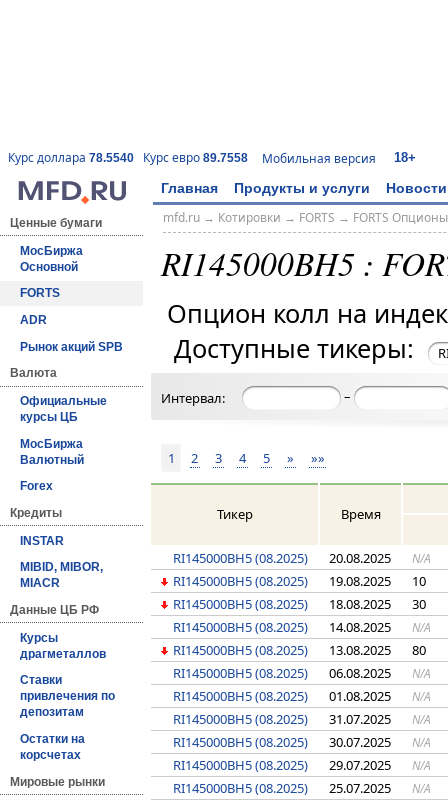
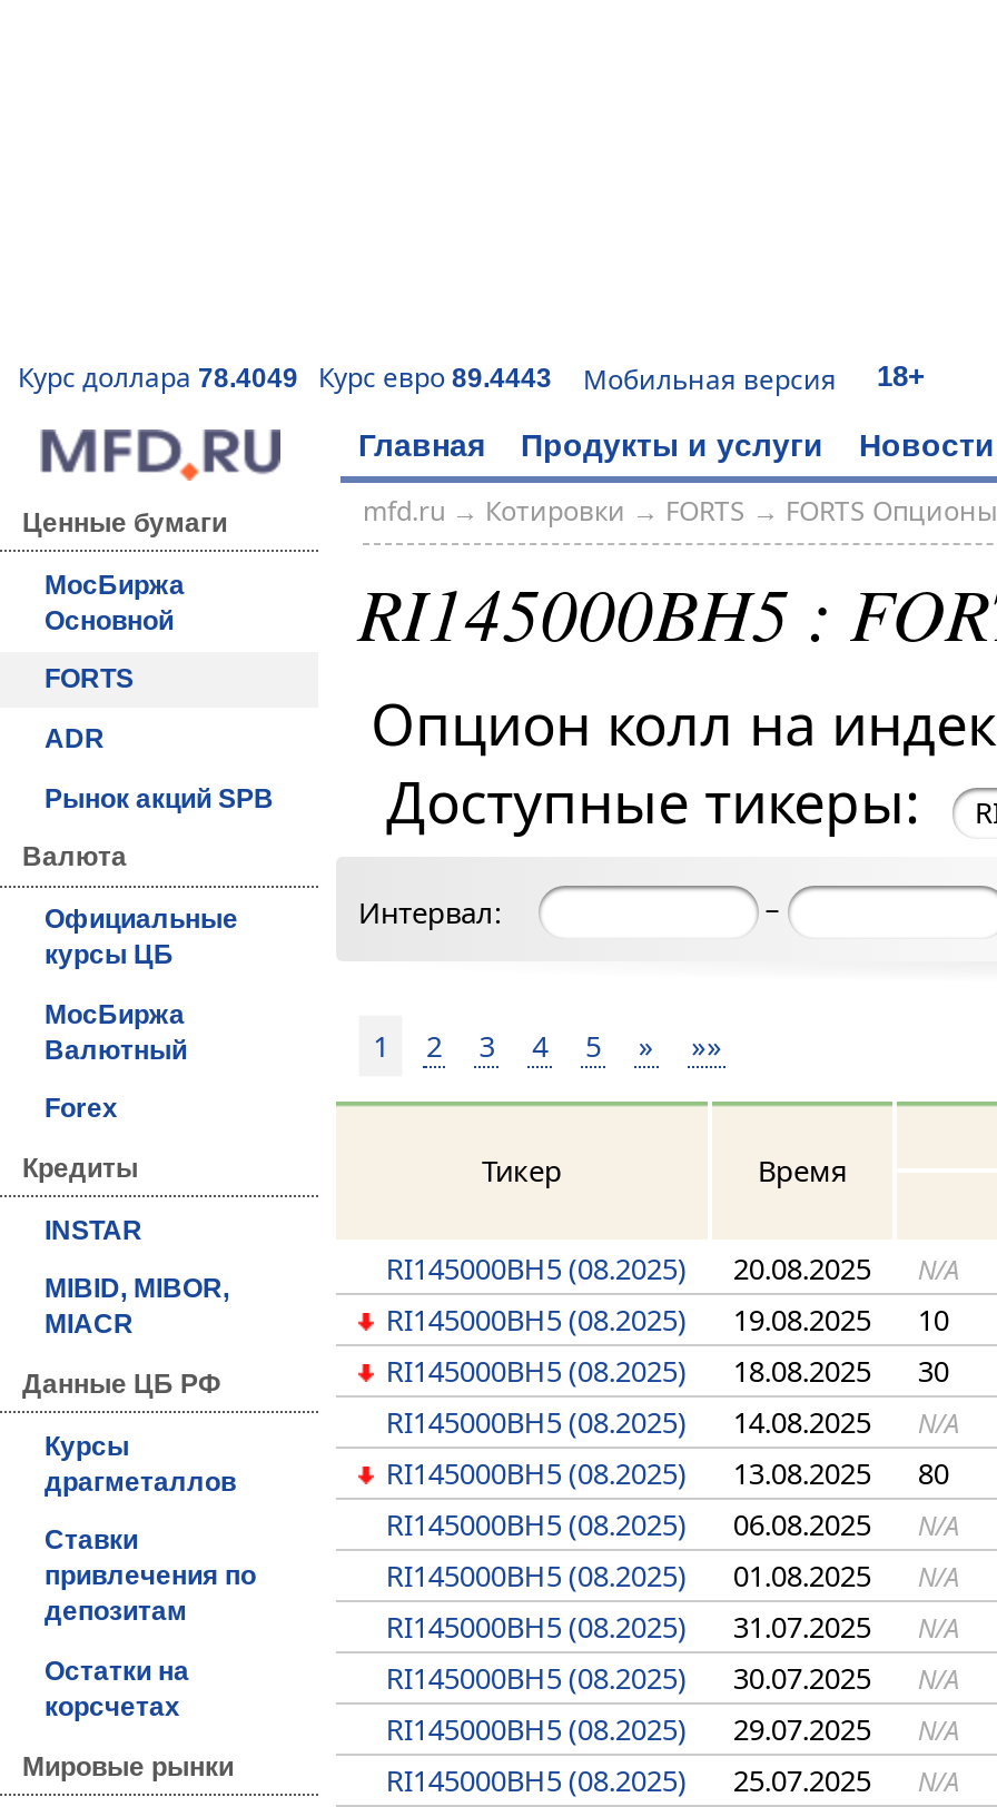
[8,149,248,166] Курс доллара 78.5540 Курс евро 89.7558 -> [18,359,552,397] Курс доллара 78.4049 Курс евро 89.4443

